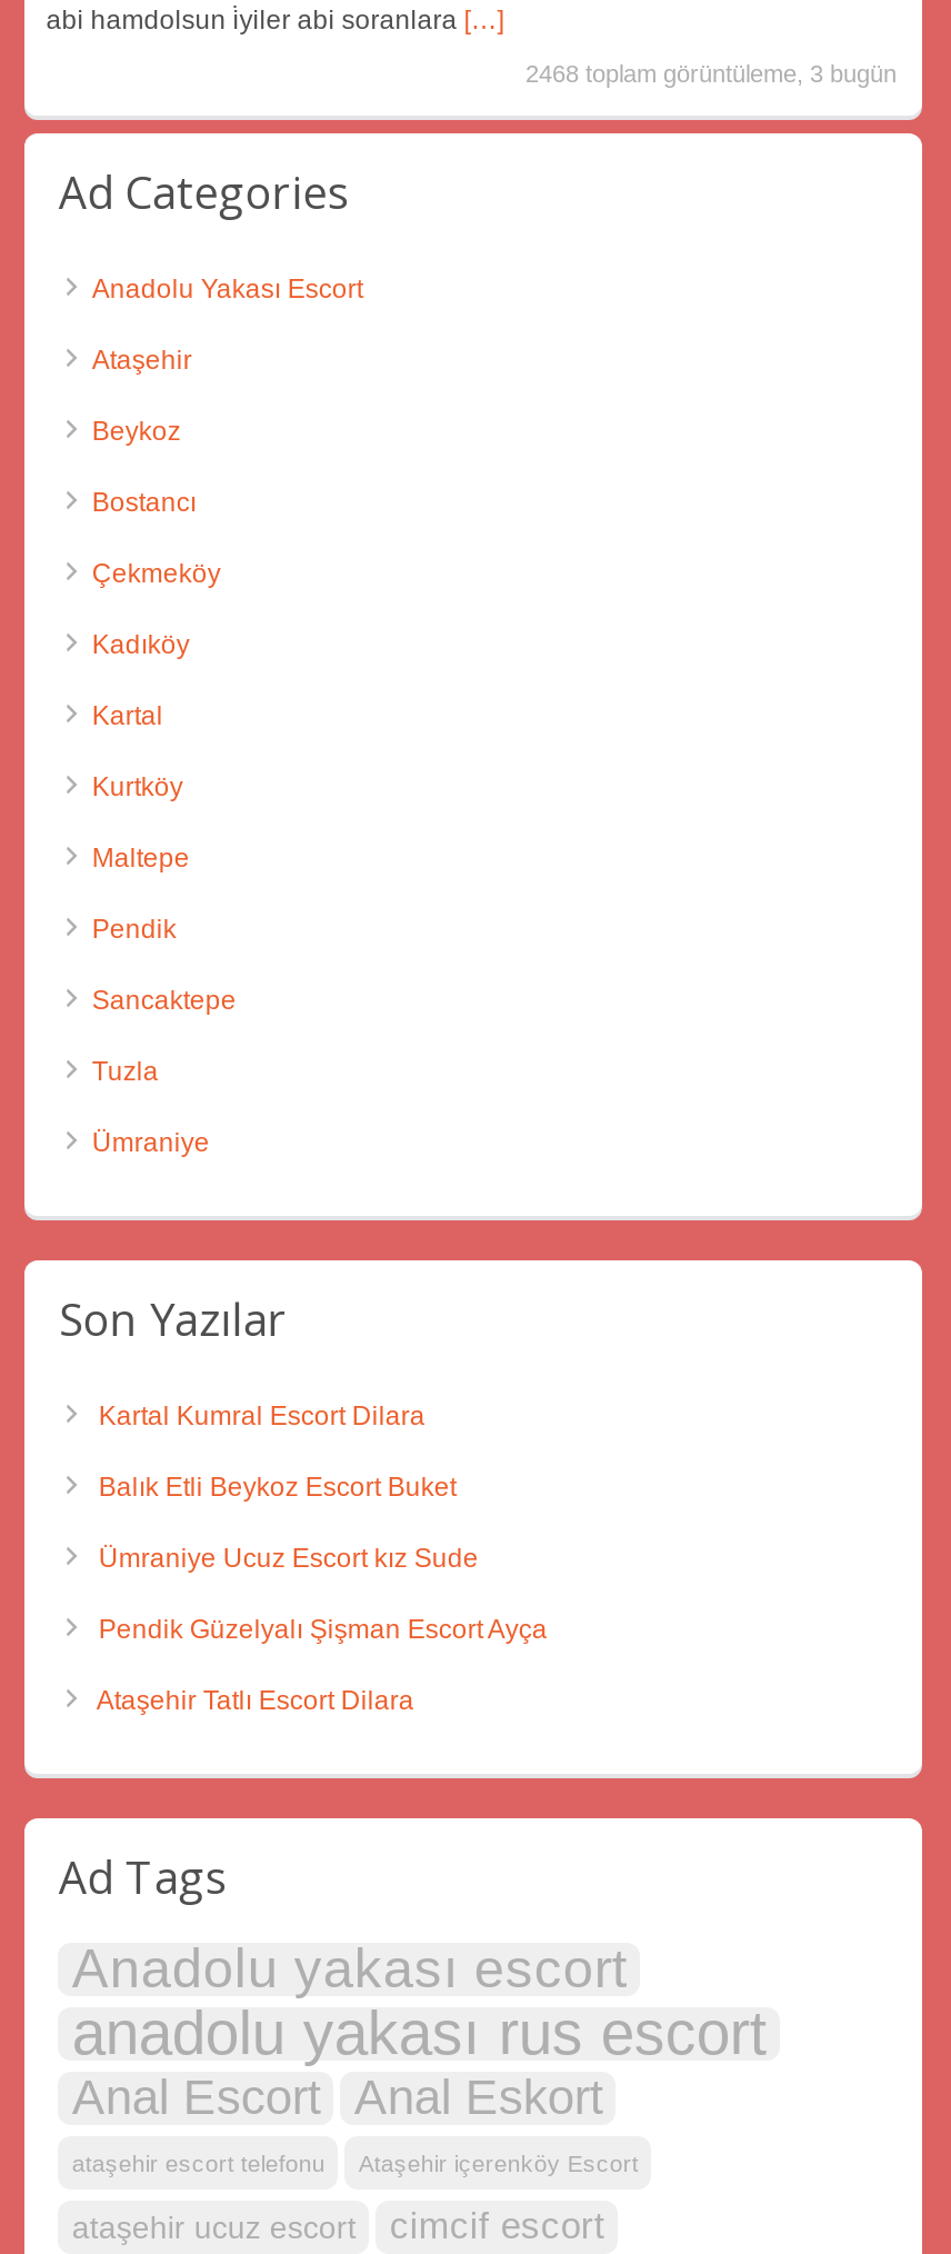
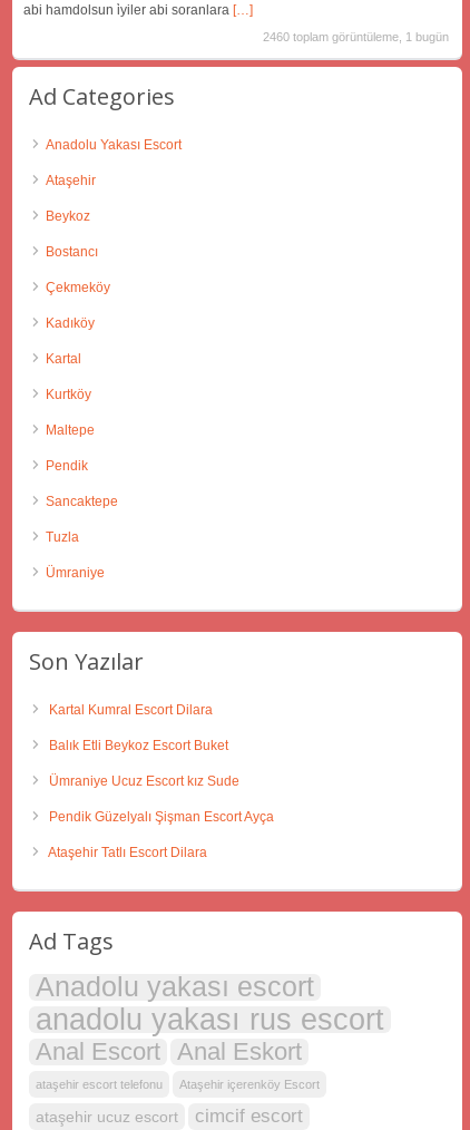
[525,61,896,88] 2468 toplam görüntüleme, 3 bugün -> [263,31,449,44] 2460 toplam görüntüleme, 1 bugün

